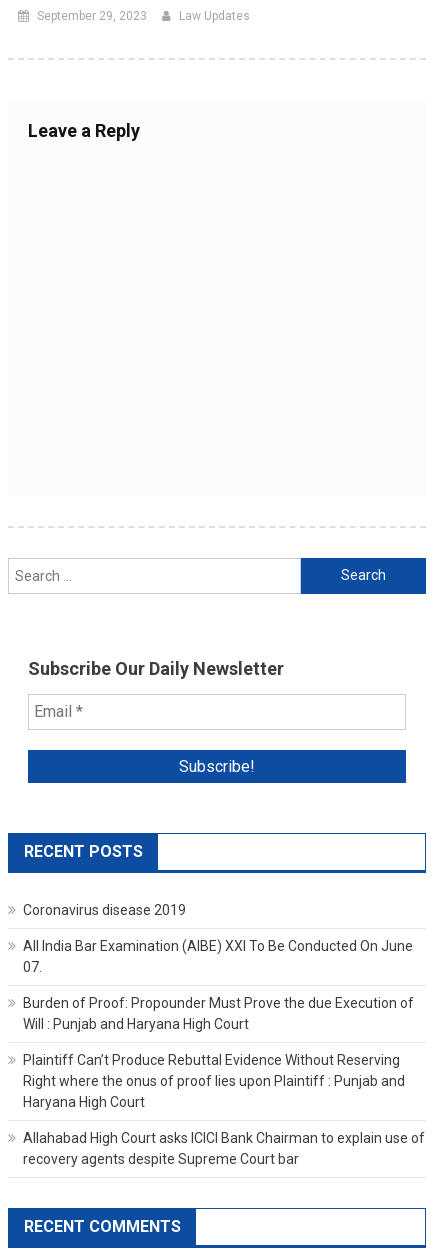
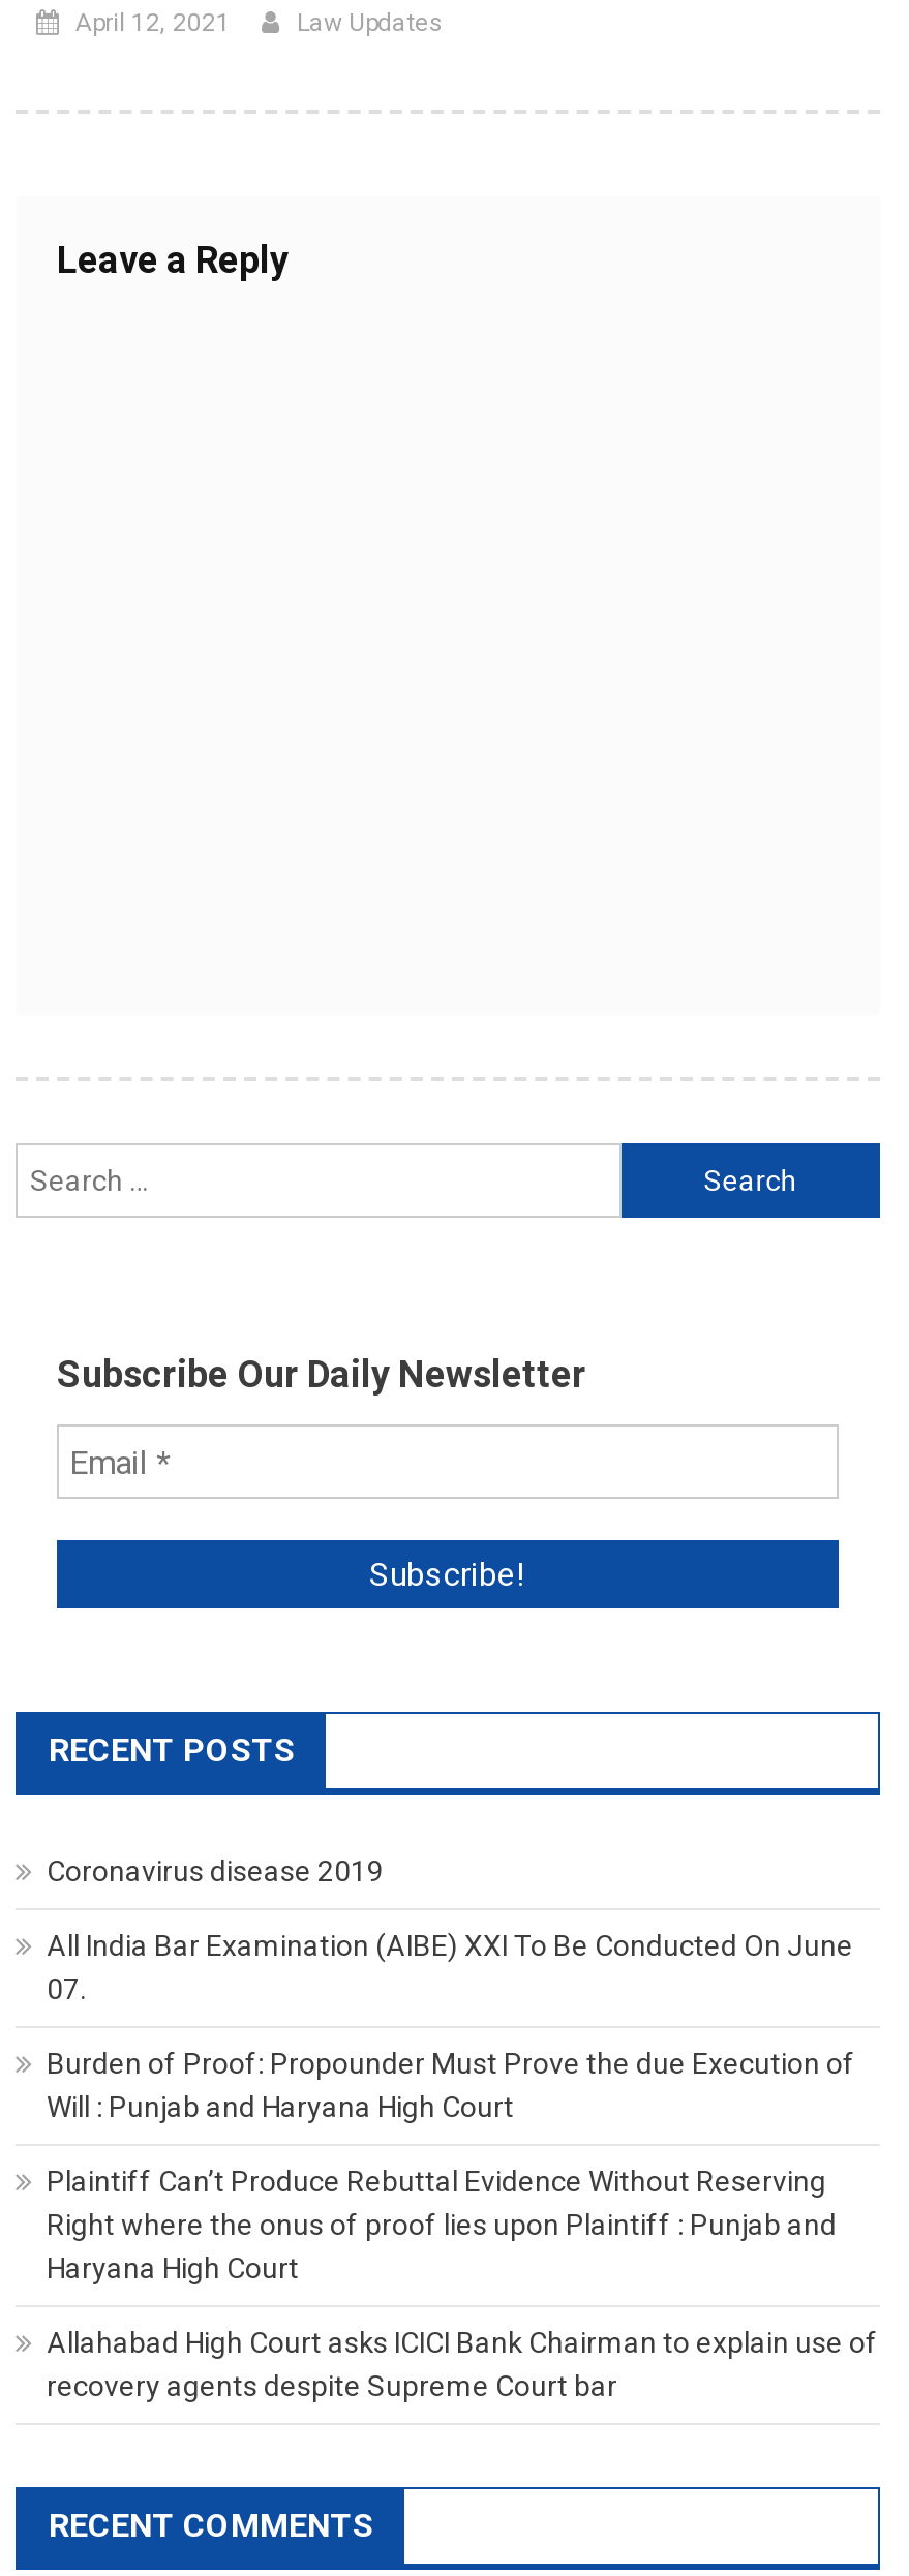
[37,9,147,23] September 29, 2023 -> [75,9,231,38] April 12, 2021

